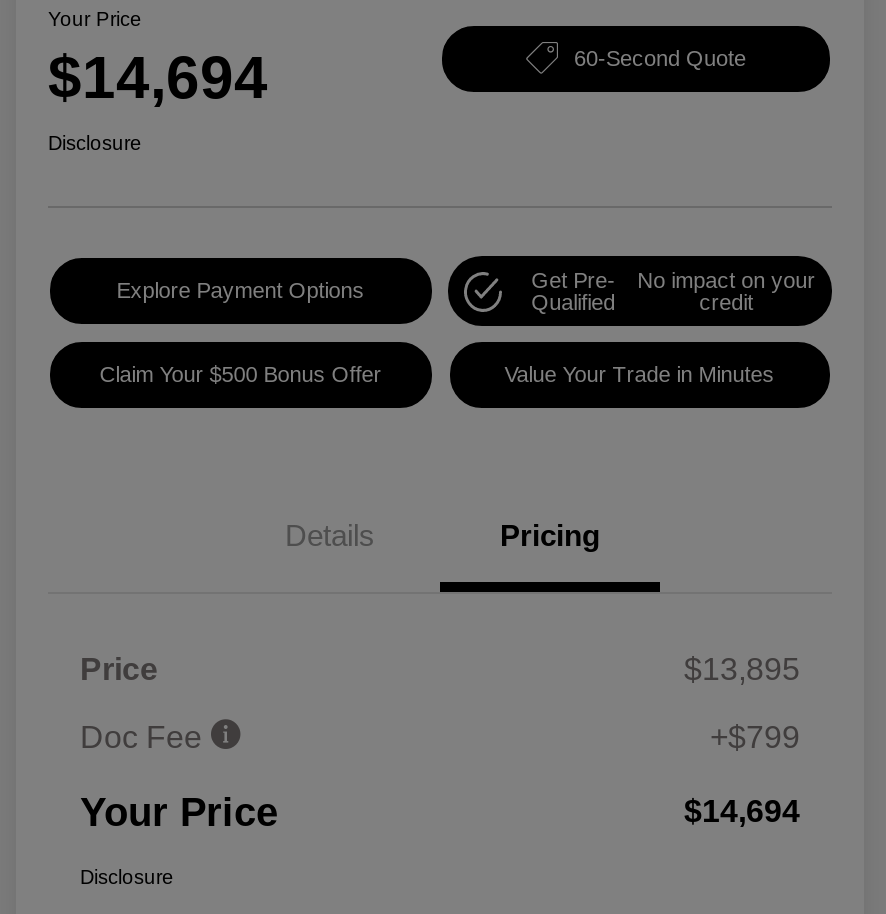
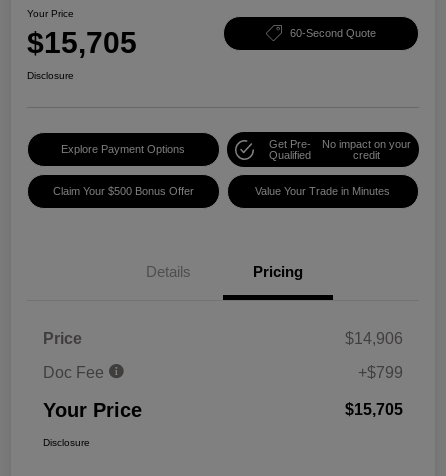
[48,45,268,111] $14,694 -> [27,26,137,59] $15,705
[684,653,800,687] $13,895 -> [345,330,403,347] $14,906
[684,795,800,829] $14,694 -> [345,401,403,418] $15,705

